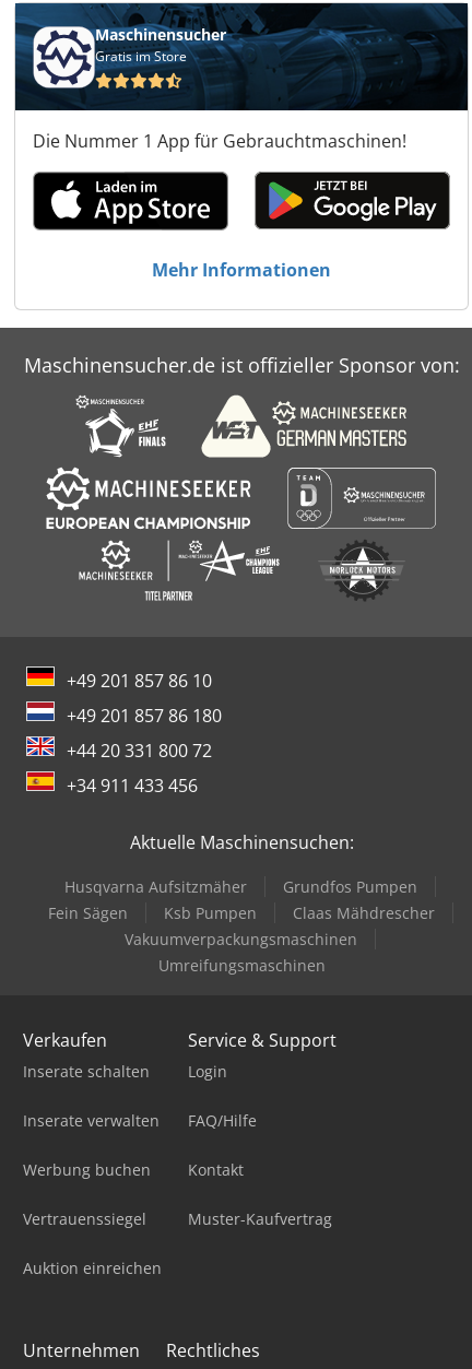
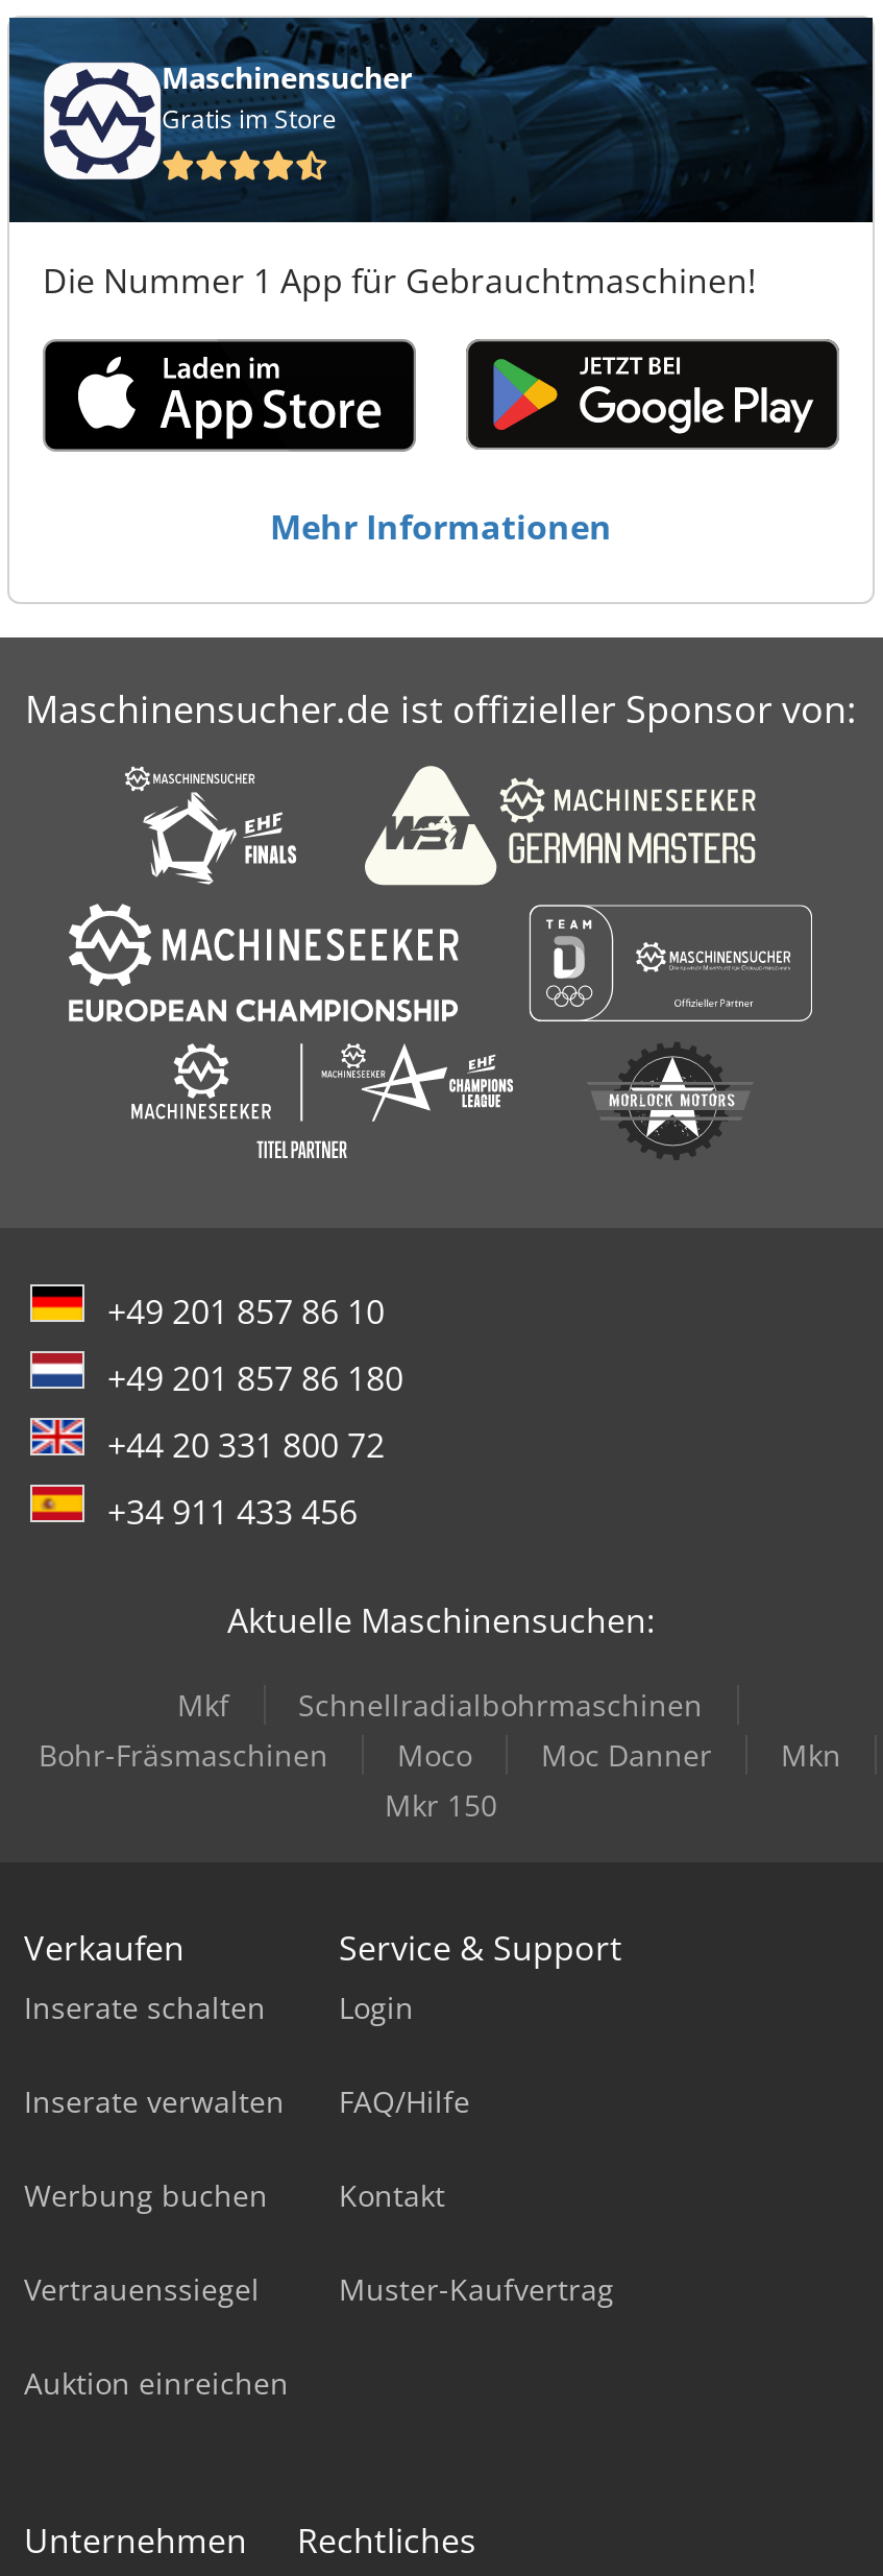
[48,876,434,975] Husqvarna Aufsitzmäher | Grundfos Pumpen | Fein Sägen | Ksb Pumpen | Claas Mähdrescher | Vakuumverpackungsmaschinen | Umreifungsmaschinen -> [39,1684,841,1824] Mkf | Schnellradialbohrmaschinen | Bohr-Fräsmaschinen | Moco | Moc Danner | Mkn | Mkr 150

